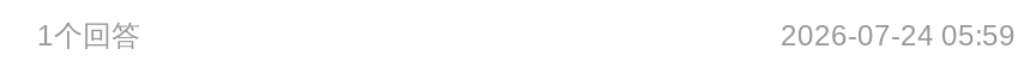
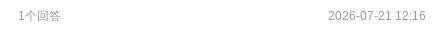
[781,19,1016,53] 2026-07-24 05:59 -> [328,9,426,23] 2026-07-21 12:16

